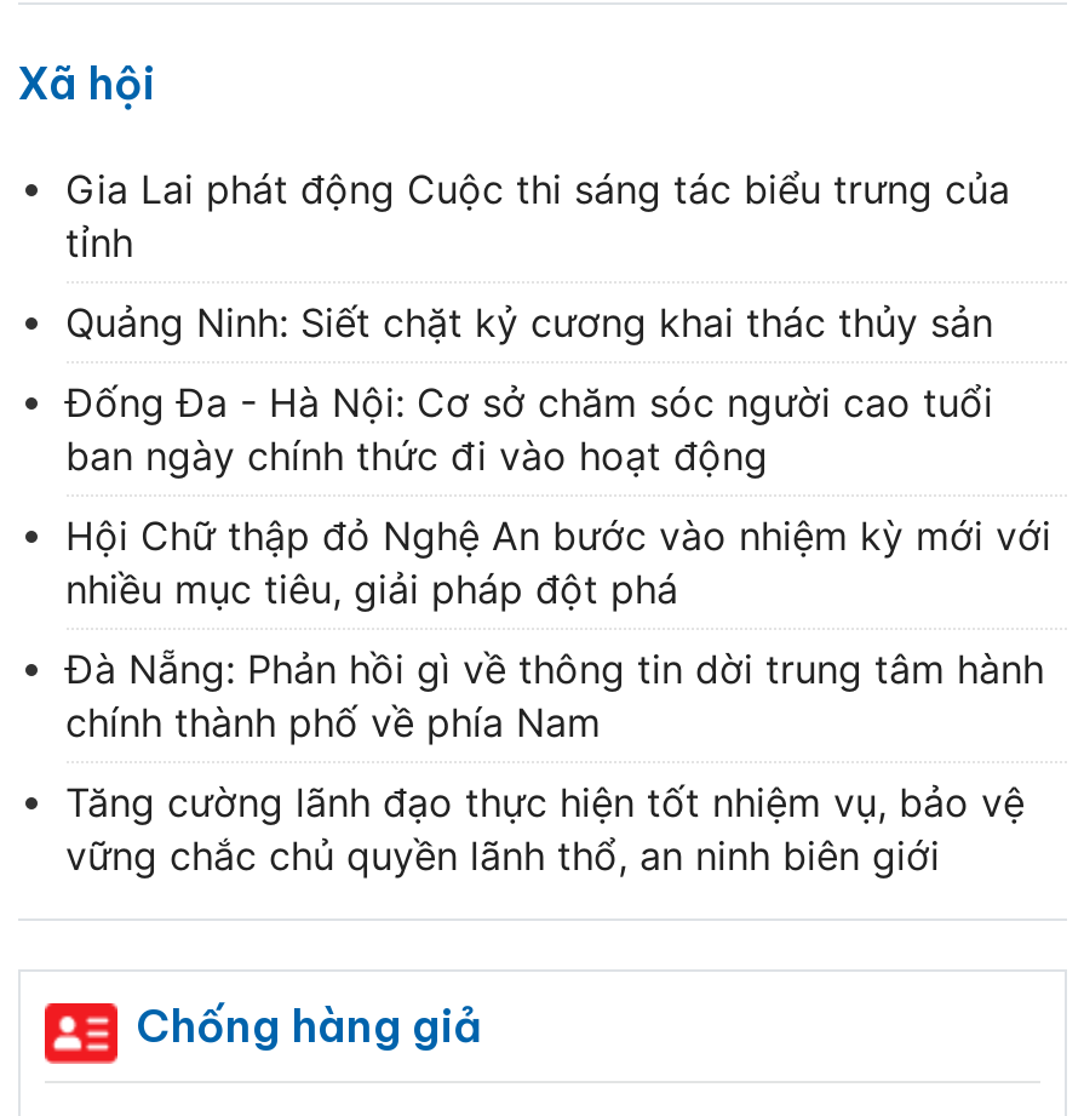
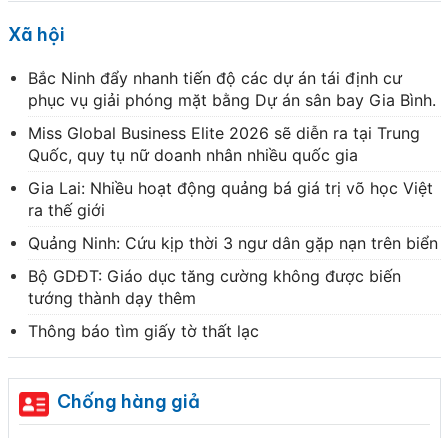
[65,166,1010,267] Gia Lai phát động Cuộc thi sáng tác biểu trưng của | tỉnh -> [27,68,435,110] Bắc Ninh đẩy nhanh tiến độ các dự án tái định cư | phục vụ giải phóng mặt bằng Dự án sân bay Gia Bình.
[65,299,993,347] Quảng Ninh: Siết chặt kỷ cương khai thác thủy sản -> [27,123,419,165] Miss Global Business Elite 2026 sẽ diễn ra tại Trung | Quốc, quy tụ nữ doanh nhân nhiều quốc gia
[65,379,993,481] Đống Đa - Hà Nội: Cơ sở chăm sóc người cao tuổi | ban ngày chính thức đi vào hoạt động -> [27,178,432,220] Gia Lai: Nhiều hoạt động quảng bá giá trị võ học Việt | ra thế giới
[65,512,1051,614] Hội Chữ thập đỏ Nghệ An bước vào nhiệm kỳ mới với | nhiều mục tiêu, giải pháp đột phá -> [27,233,437,253] Quảng Ninh: Cứu kịp thời 3 ngư dân gặp nạn trên biển
[65,645,1044,747] Đà Nẵng: Phản hồi gì về thông tin dời trung tâm hành | chính thành phố về phía Nam -> [27,266,400,308] Bộ GDĐT: Giáo dục tăng cường không được biến | tướng thành dạy thêm
[65,779,1025,880] Tăng cường lãnh đạo thực hiện tốt nhiệm vụ, bảo vệ | vững chắc chủ quyền lãnh thổ, an ninh biên giới -> [27,321,258,341] Thông báo tìm giấy tờ thất lạc

